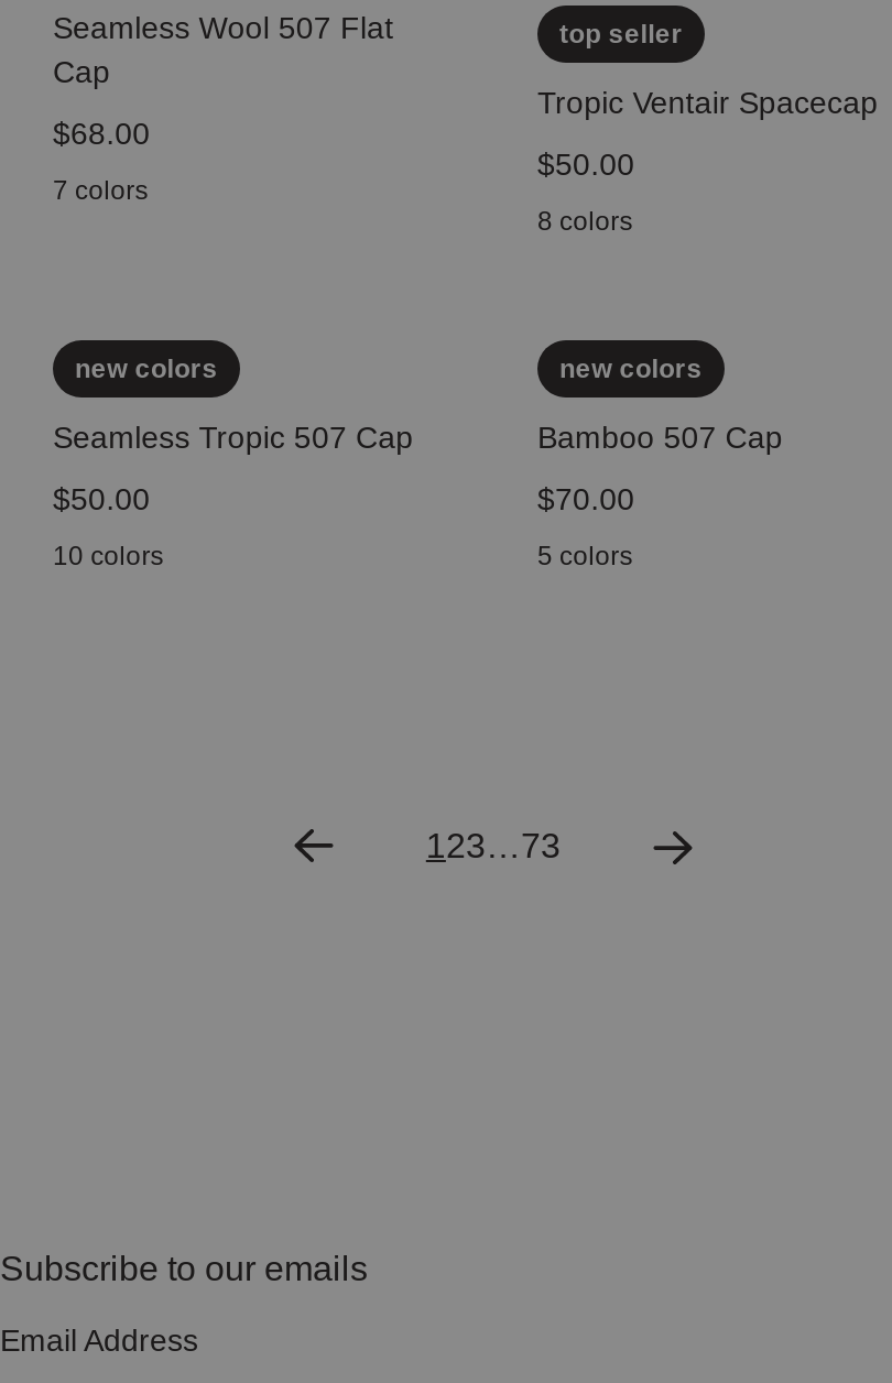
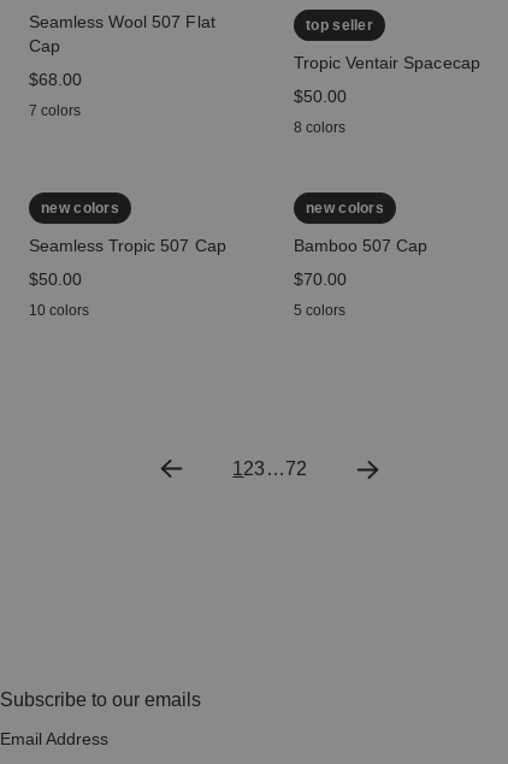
[426,826,561,864] 123… 73 -> [233,458,306,478] 123… 72

